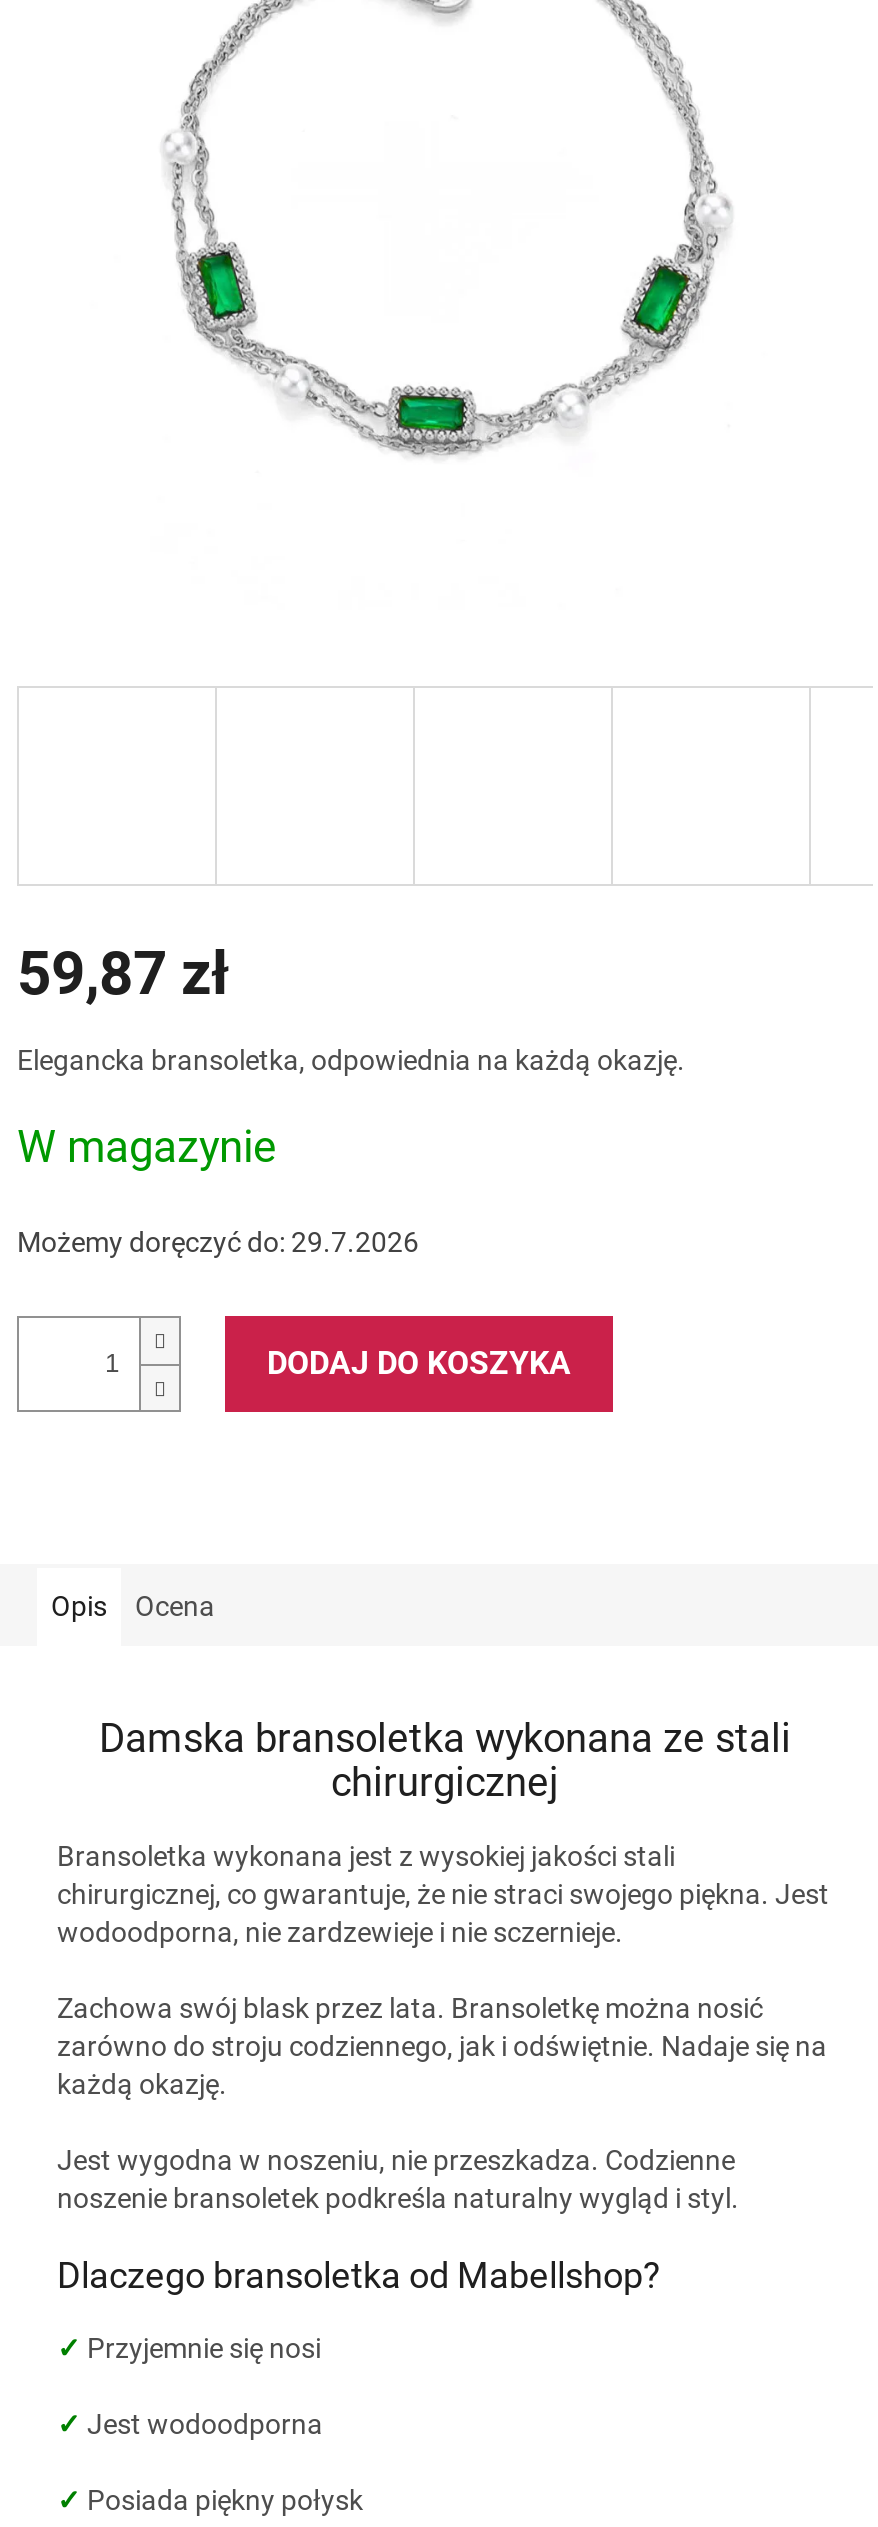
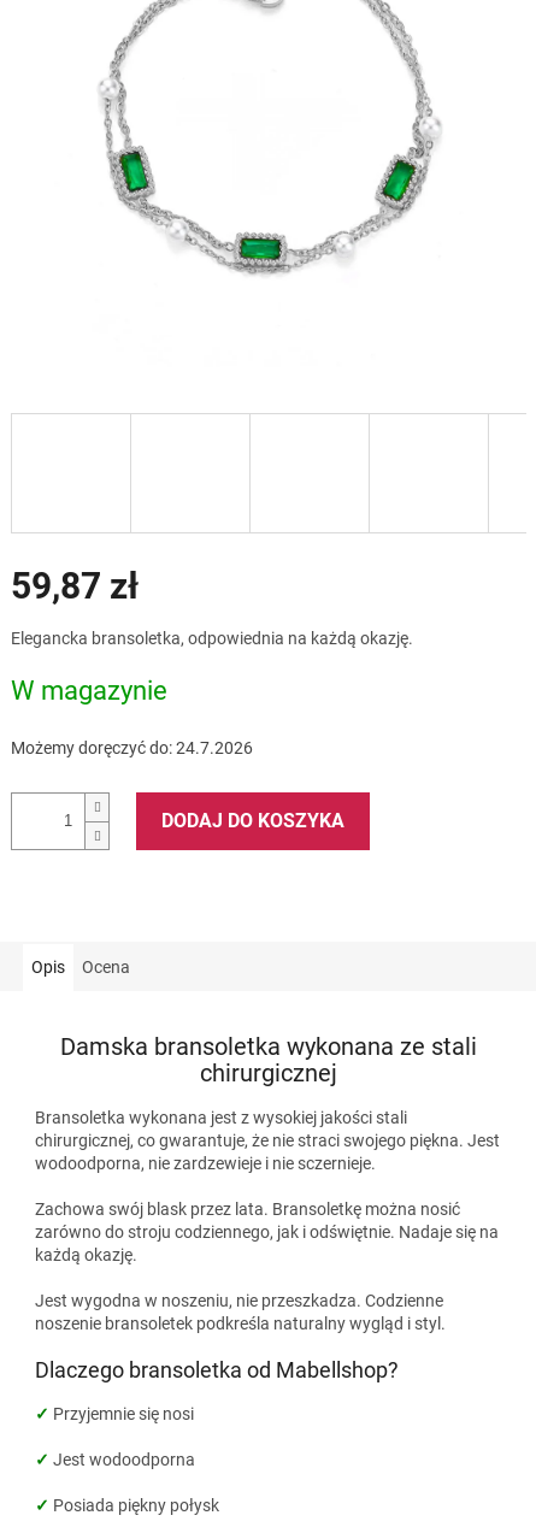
[17,1225,419,1257] Możemy doręczyć do: 29.7.2026 -> [11,738,253,757] Możemy doręczyć do: 24.7.2026

